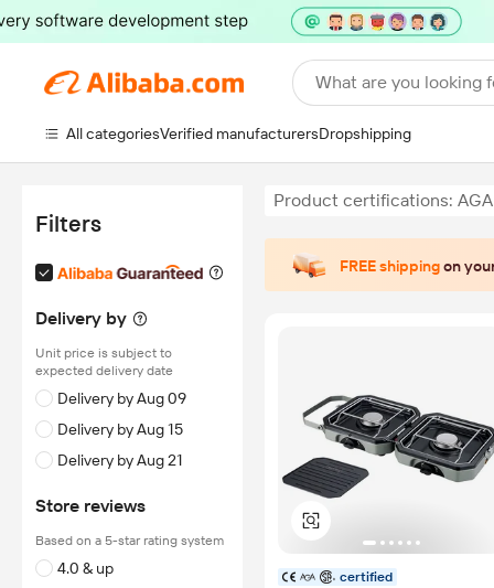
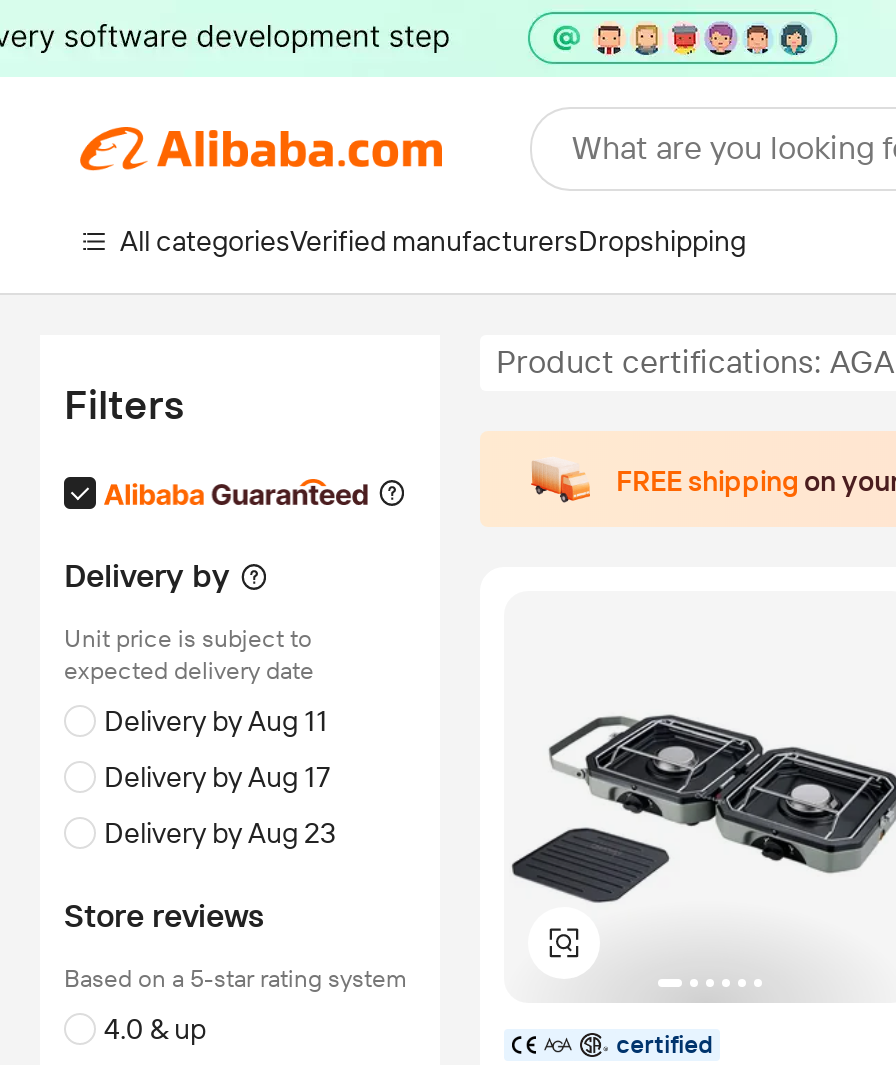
[57,389,186,407] Delivery by Aug 09 -> [104,705,328,737] Delivery by Aug 11
[57,420,183,438] Delivery by Aug 15 -> [104,761,330,793] Delivery by Aug 17
[57,451,183,469] Delivery by Aug 21 -> [104,817,336,849] Delivery by Aug 23

